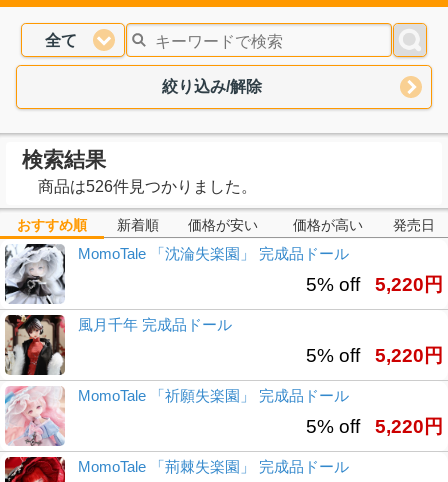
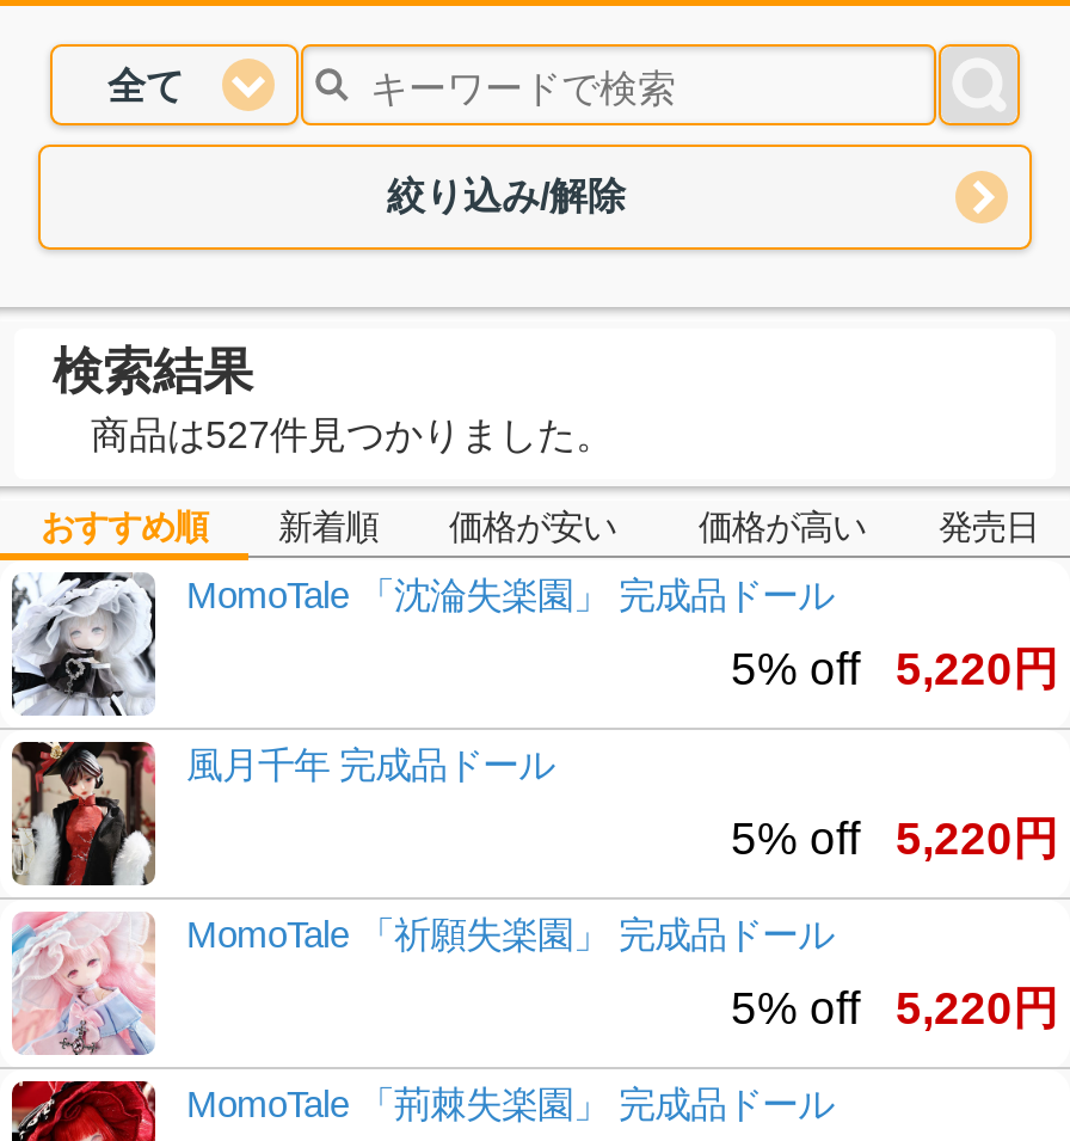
[38,178,257,195] 商品は526件見つかりました。 -> [91,416,614,456] 商品は527件見つかりました。

